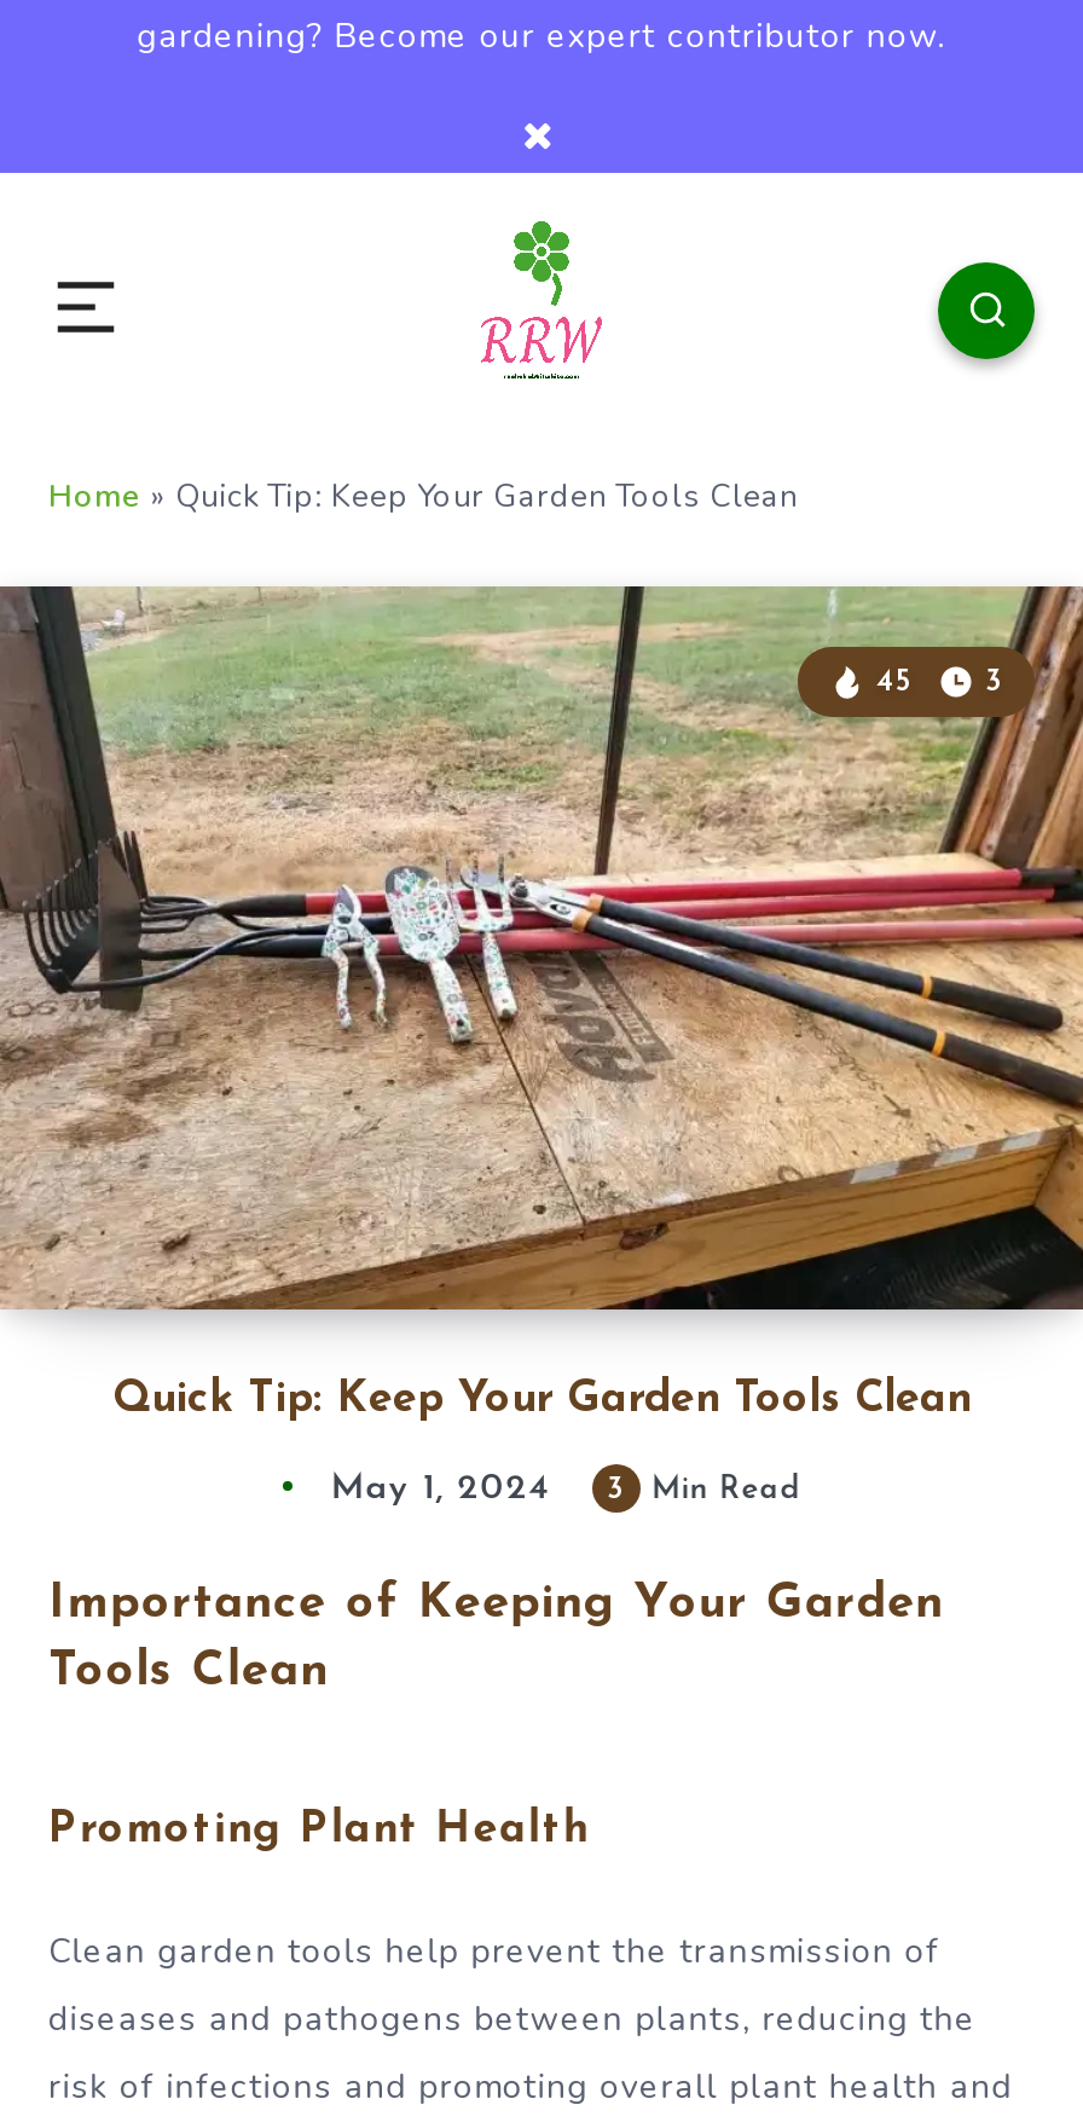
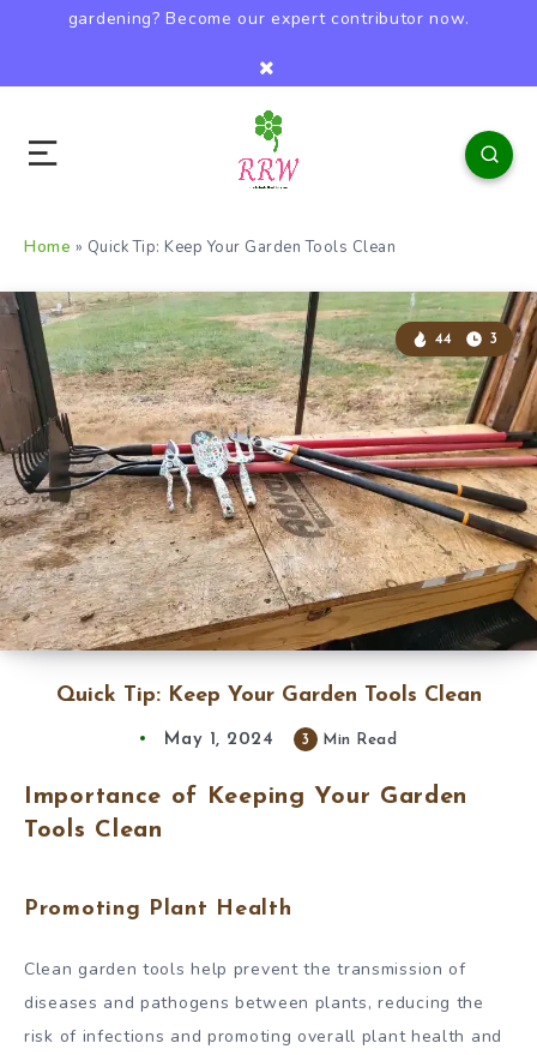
[865,667,1003,698] 45 3 -> [429,332,497,347] 44 3

